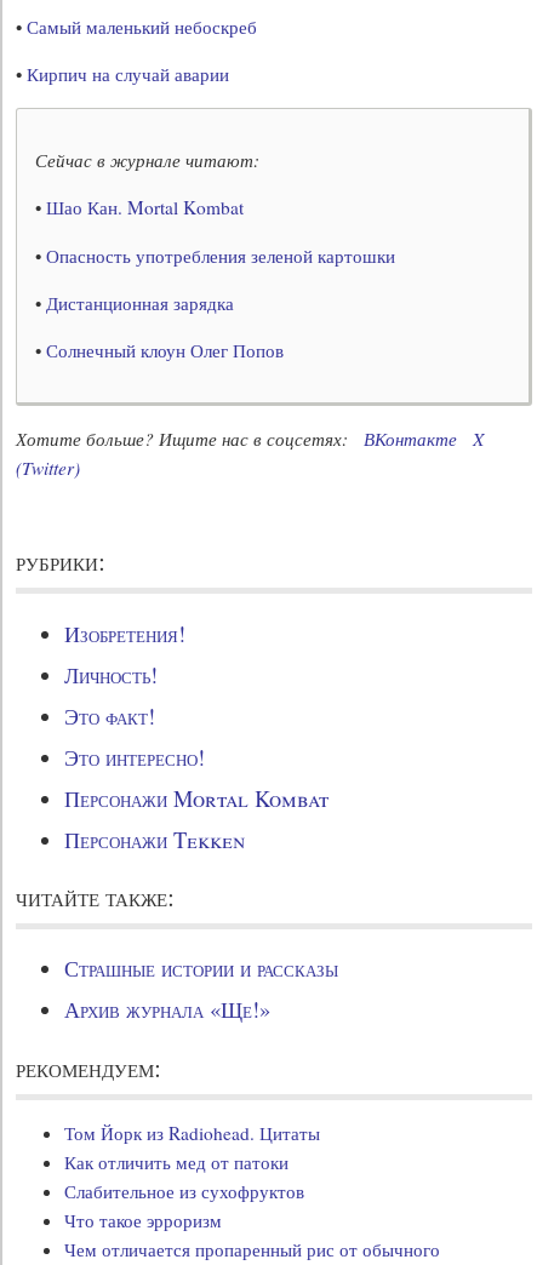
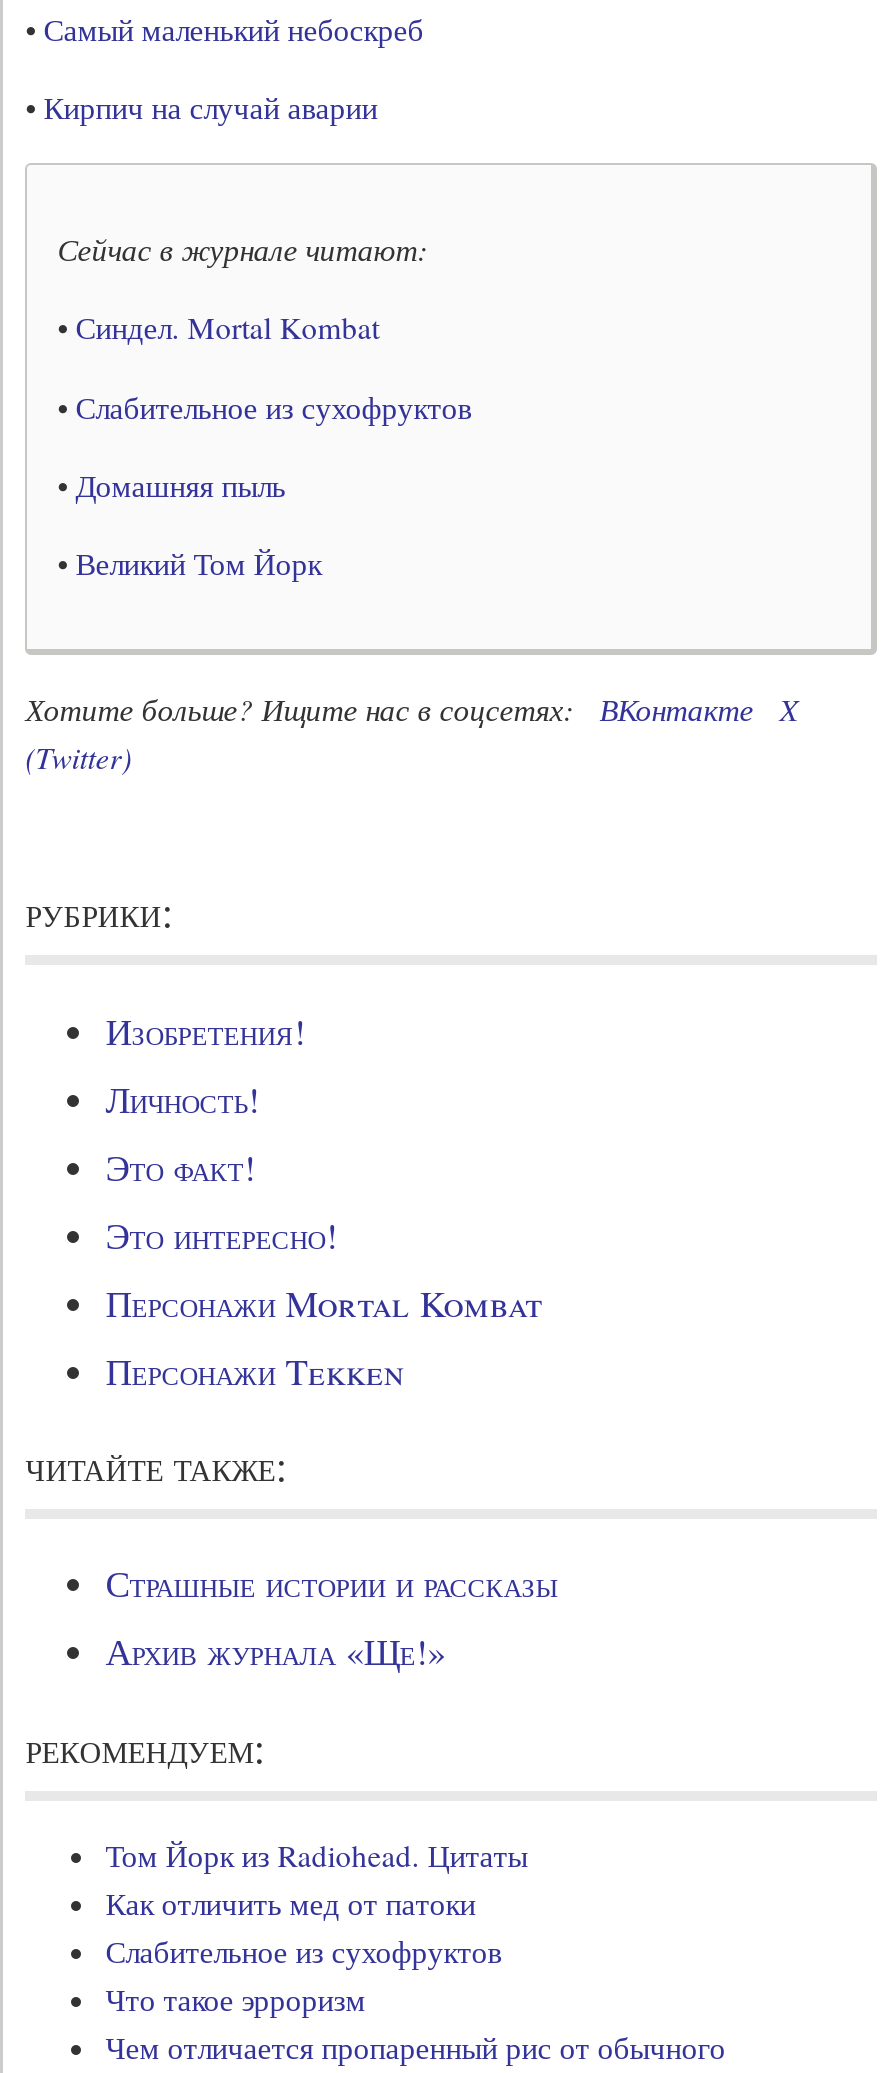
[35,195,244,220] • Шао Кан. Mortal Kombat -> [57,308,379,348] • Синдел. Mortal Kombat
[35,243,395,267] • Опасность употребления зеленой картошки -> [57,386,471,426] • Слабительное из сухофруктов
[35,291,234,315] • Дистанционная зарядка -> [57,465,285,505] • Домашняя пыль
[35,339,284,363] • Солнечный клоун Олег Попов -> [57,544,321,584] • Великий Том Йорк

